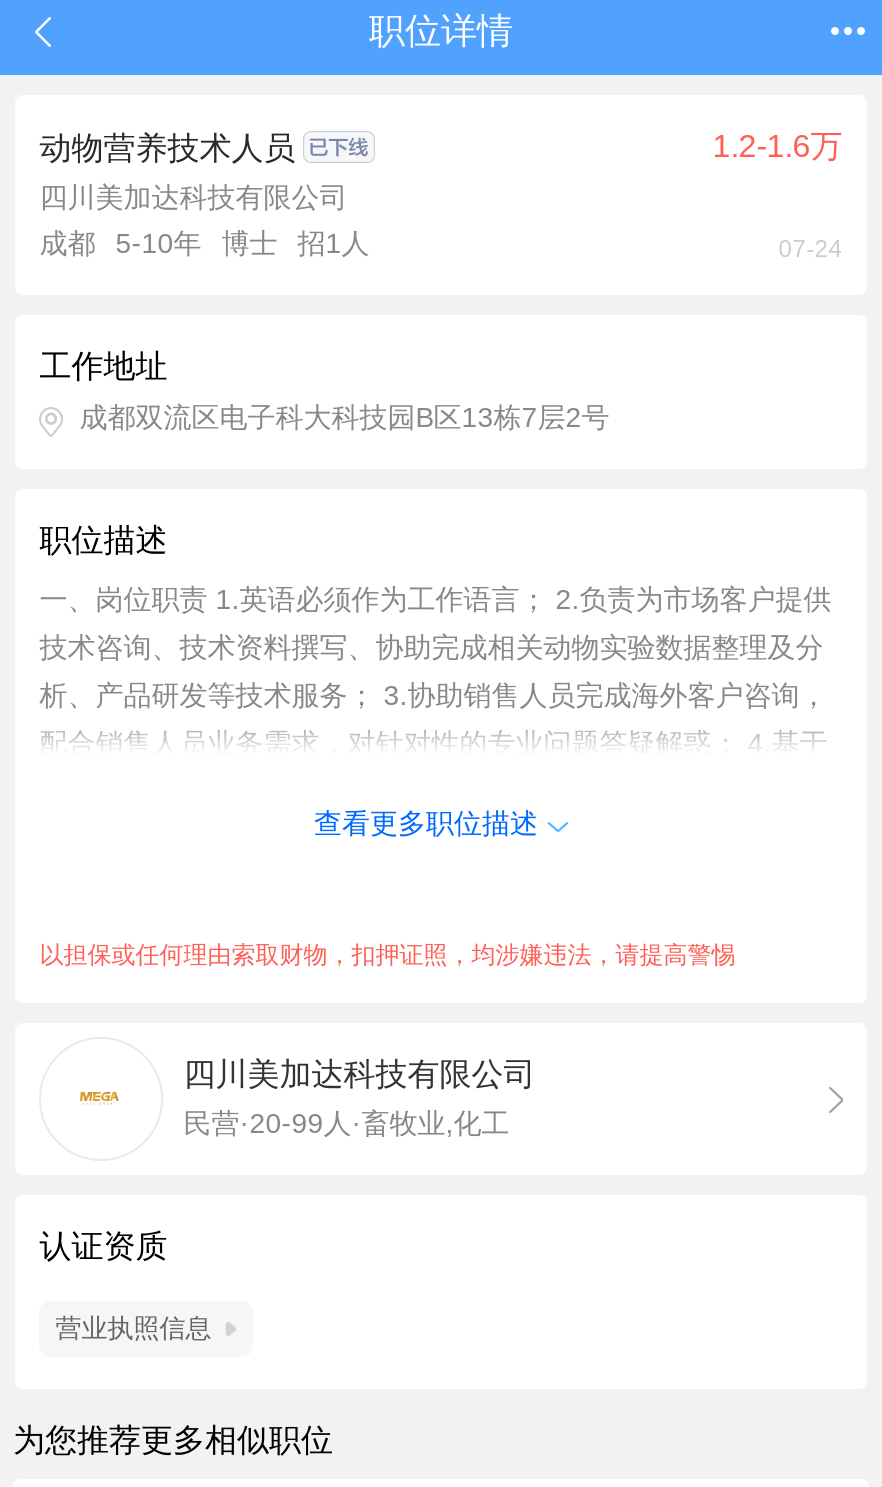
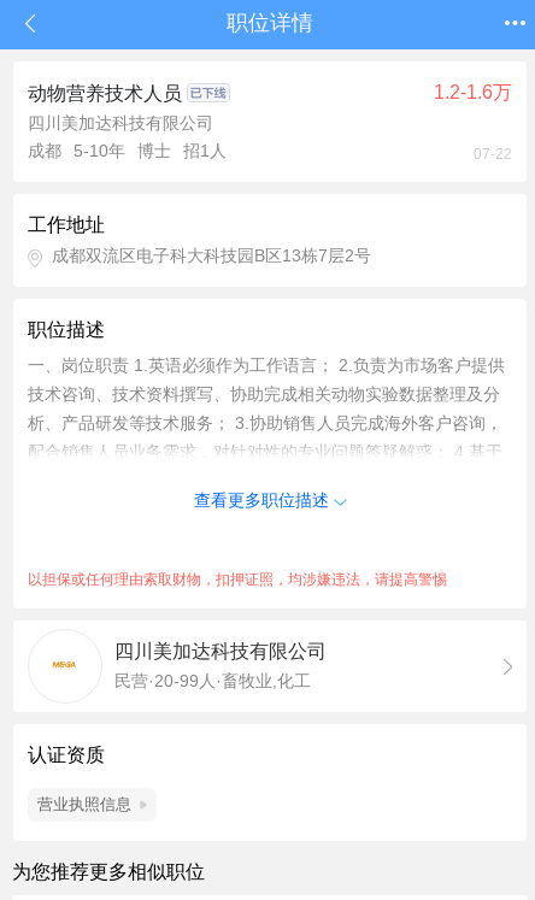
[779,235,843,263] 07-24 -> [473,146,512,163] 07-22

